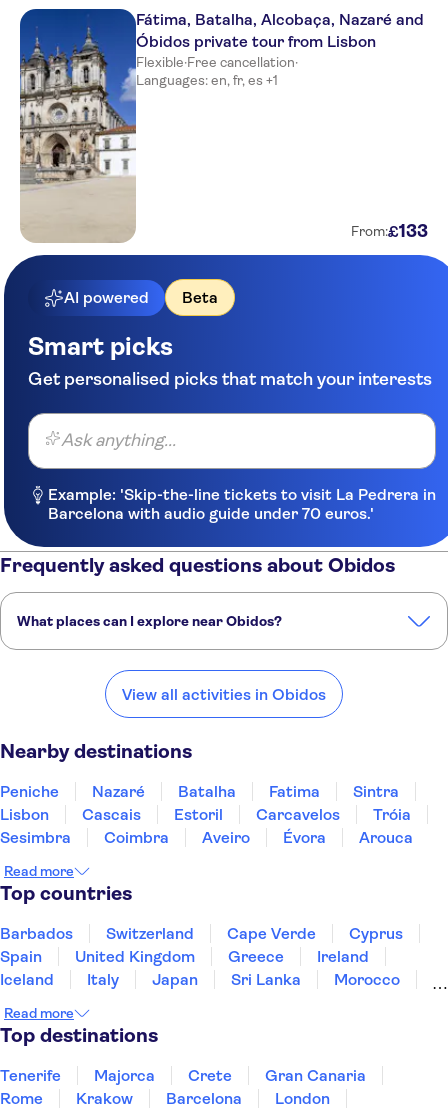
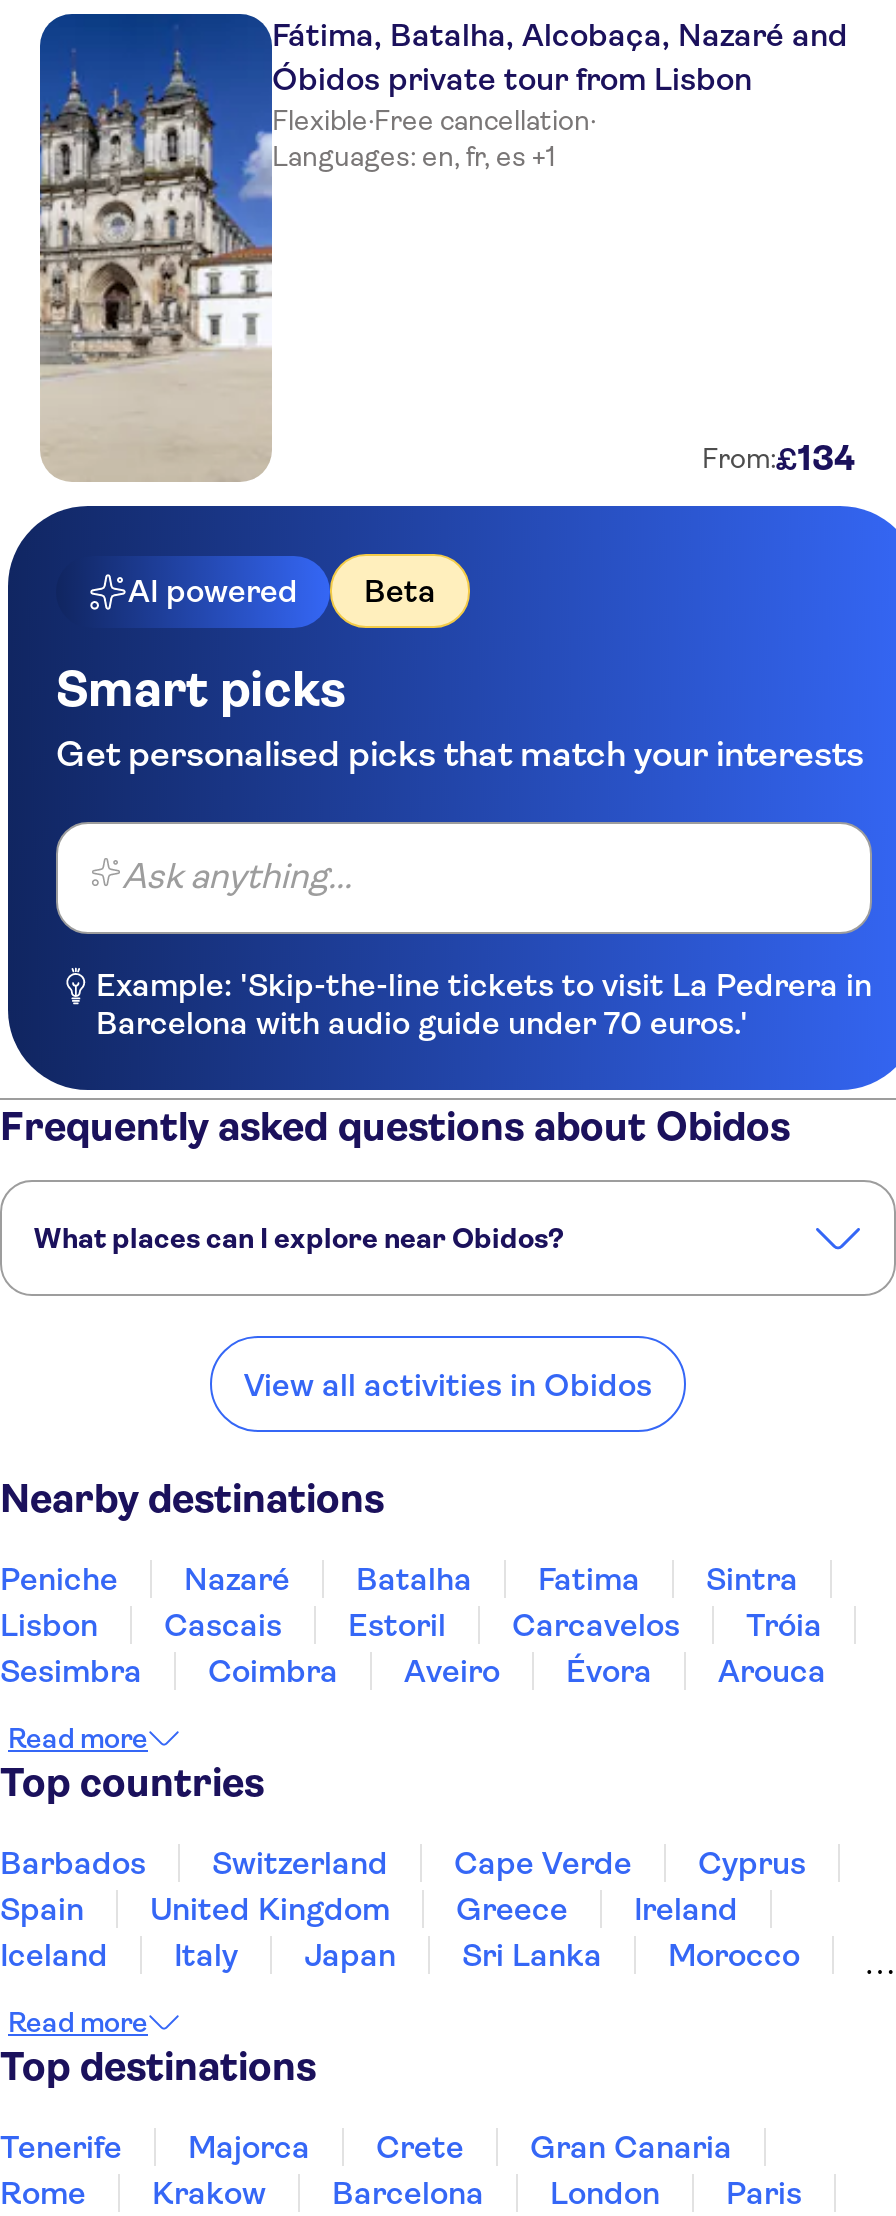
[351,221,428,241] From:£133 -> [702,438,856,478] From:£134
none -> [726,2174,802,2212] Paris

